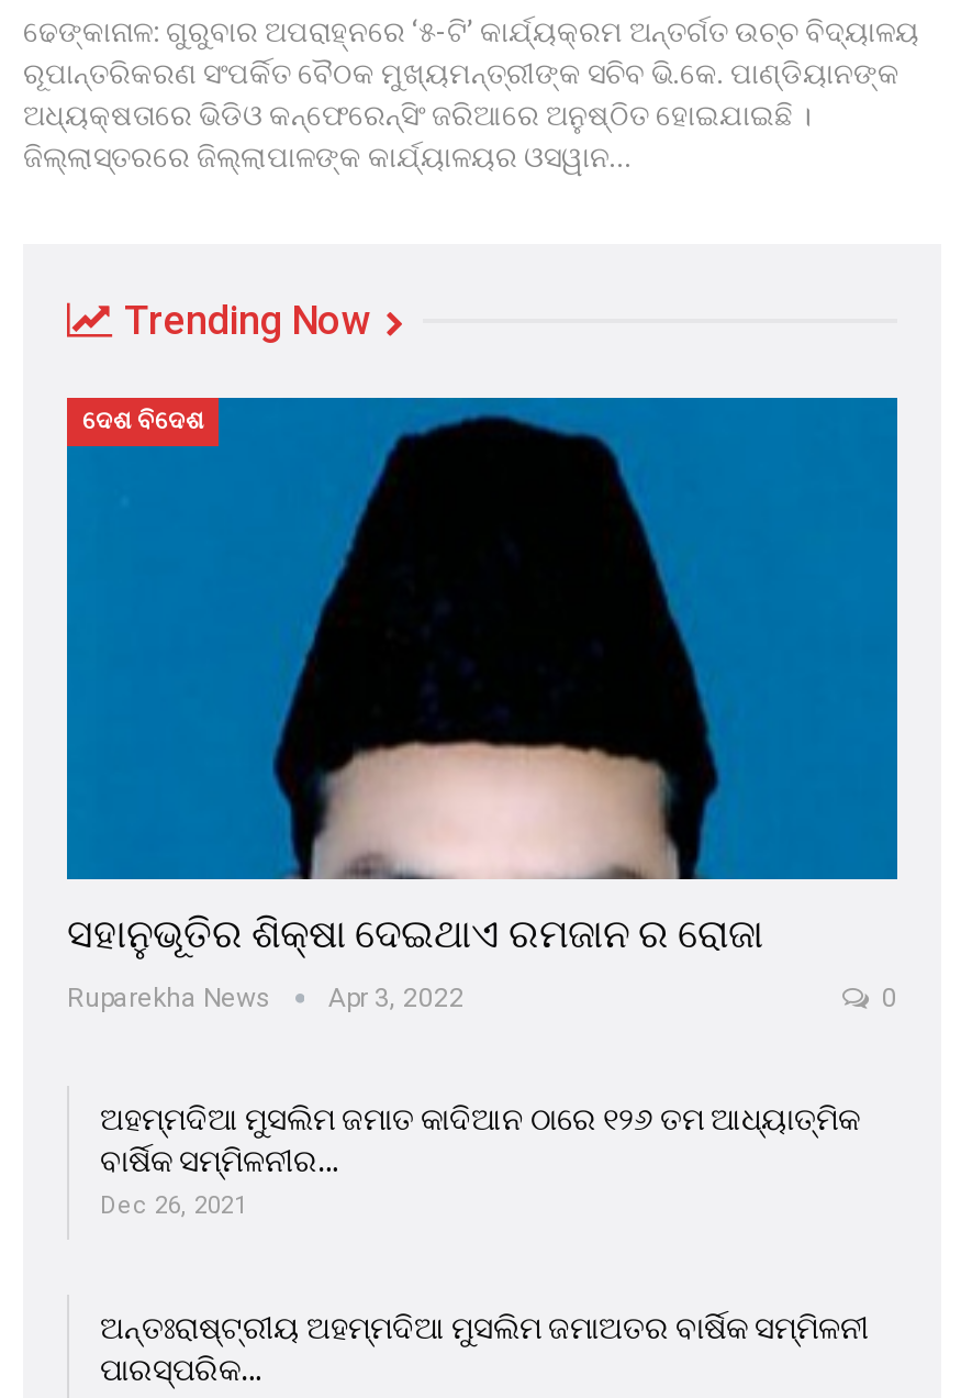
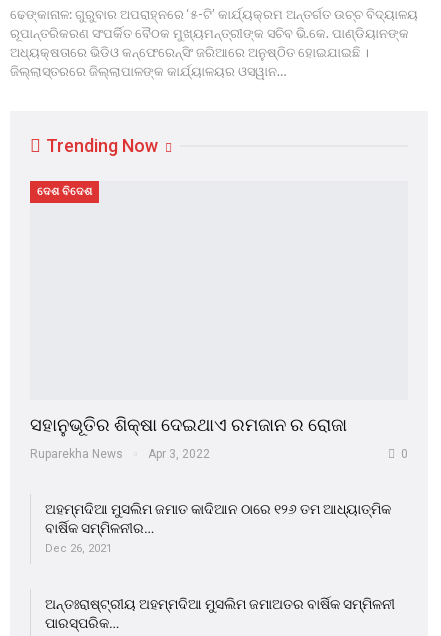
[65,396,899,881] [image] -> none

